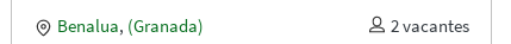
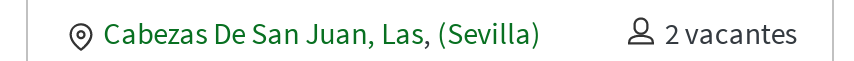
[57,15,203,37] Benalua, (Granada) -> [103,14,541,52] Cabezas De San Juan, Las, (Sevilla)

